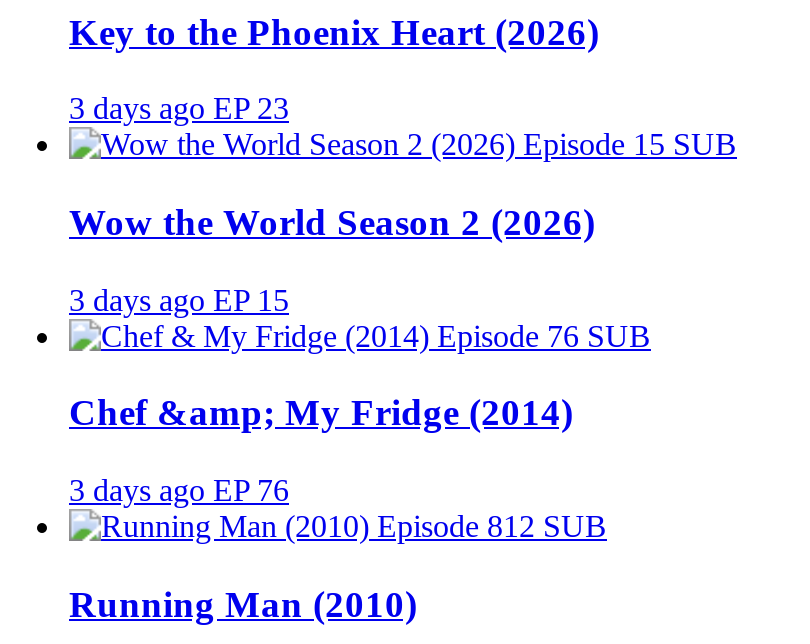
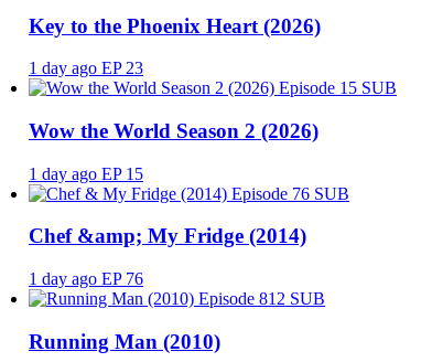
[69,91,289,125] 3 days ago EP 23 -> [29,59,143,77] 1 day ago EP 23
[69,282,289,316] 3 days ago EP 15 -> [29,164,143,183] 1 day ago EP 15
[69,473,289,507] 3 days ago EP 76 -> [29,269,143,288] 1 day ago EP 76

